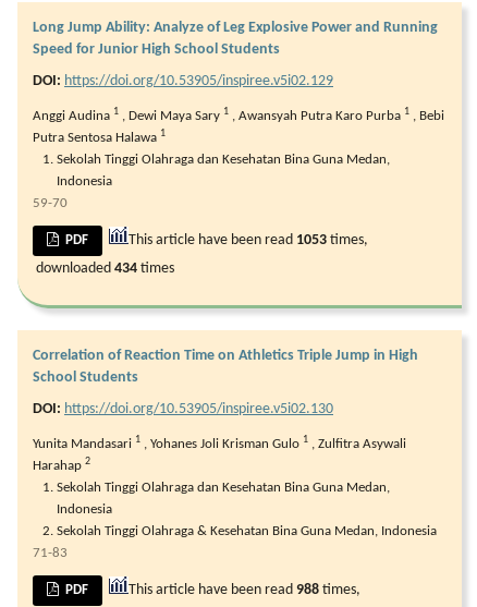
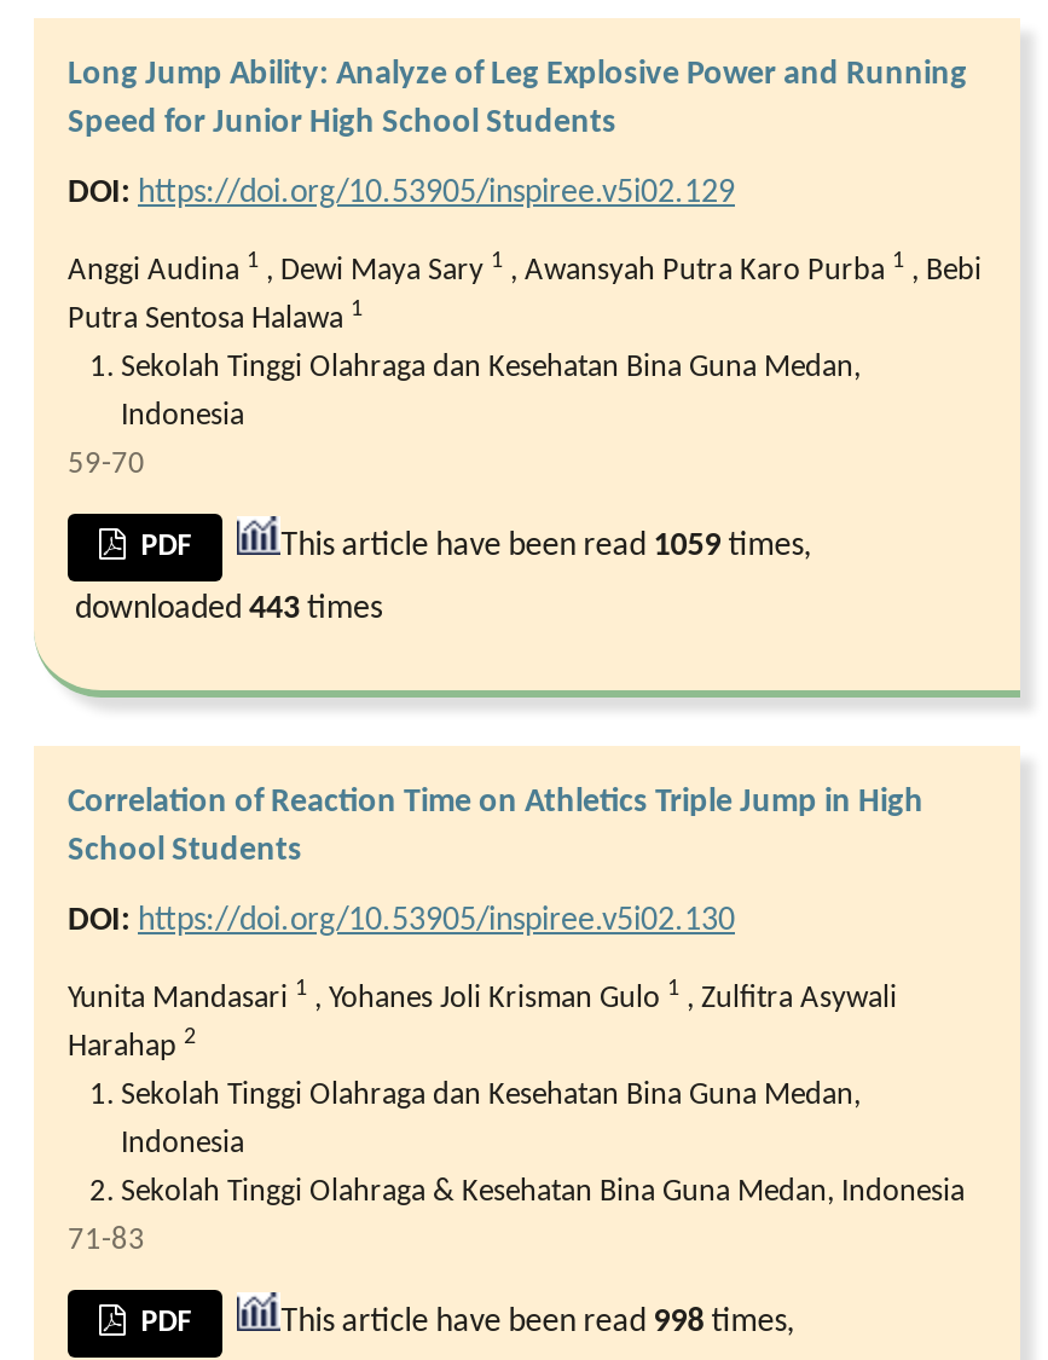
[129,232,368,248] This article have been read 1053 times, -> [281,528,813,565] This article have been read 1059 times,
[33,260,174,277] downloaded 434 times -> [68,591,382,627] downloaded 443 times
[129,582,361,598] This article have been read 988 times, -> [281,1304,796,1341] This article have been read 998 times,

